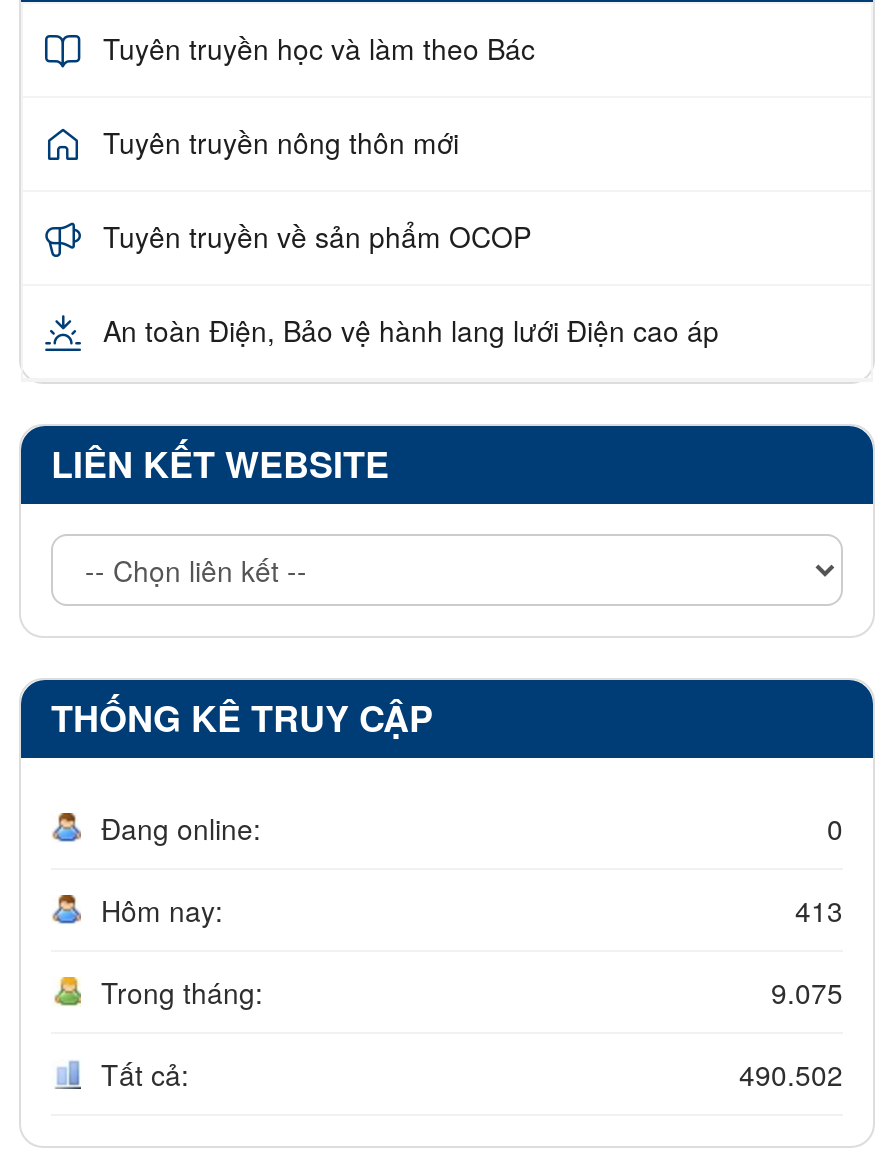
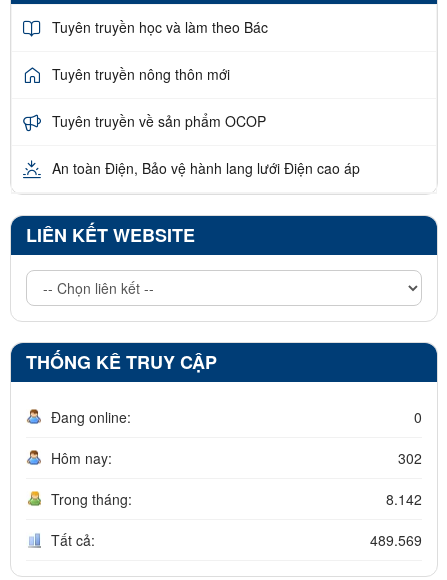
[795,890,843,930] 413 -> [398,448,422,468] 302
[771,972,843,1012] 9.075 -> [386,489,422,509] 8.142
[739,1054,843,1094] 490.502 -> [370,530,422,550] 489.569

